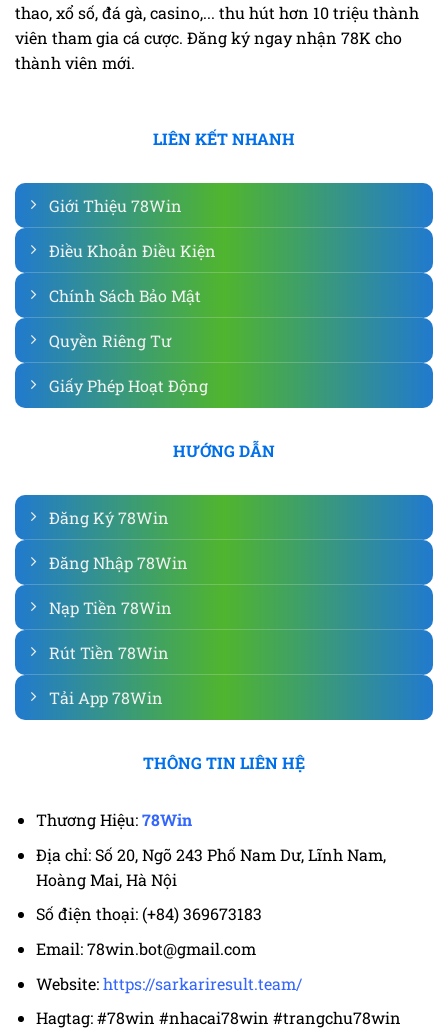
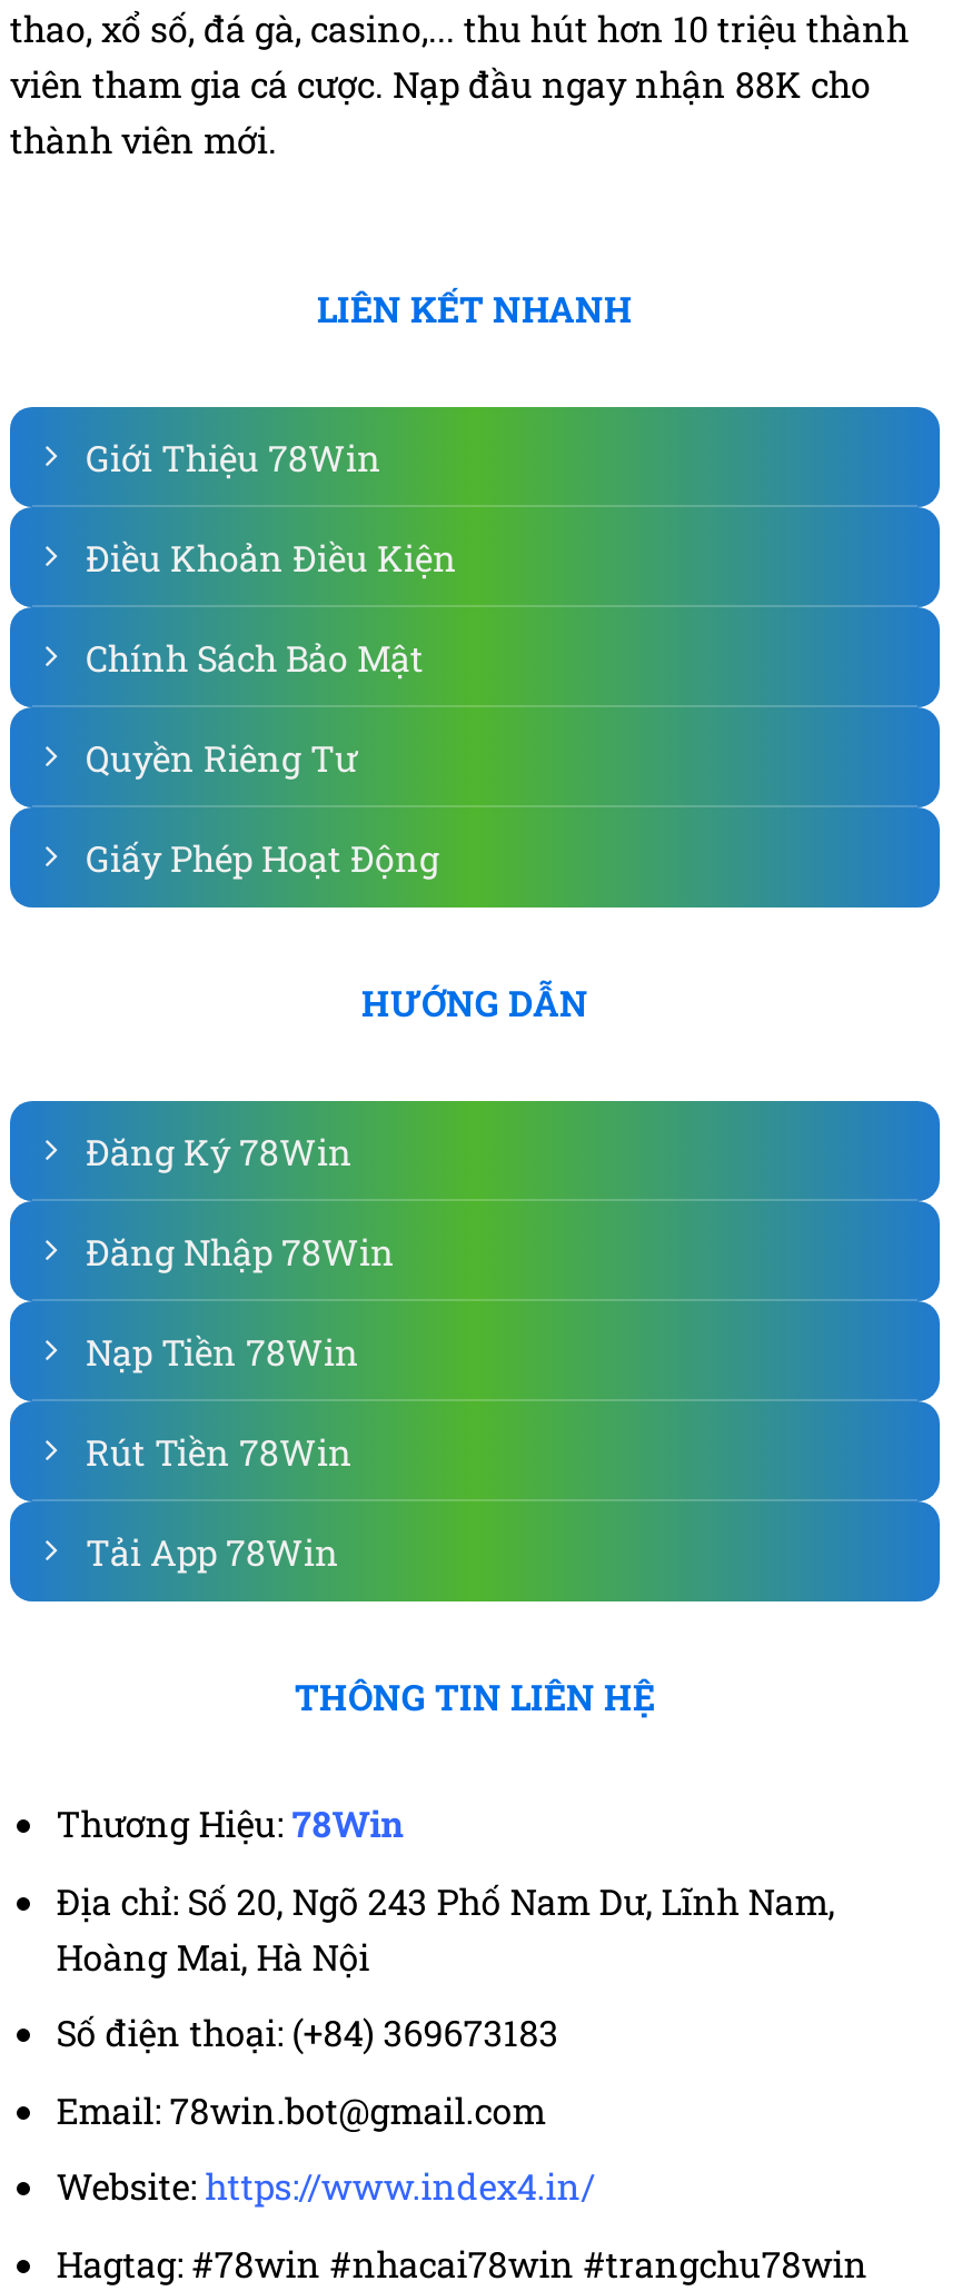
[15,27,402,48] viên tham gia cá cược. Đăng ký ngay nhận 78K cho -> [10,61,871,107] viên tham gia cá cược. Nạp đầu ngay nhận 88K cho
[36,972,302,993] Website: https://sarkariresult.team/ -> [56,2163,595,2210] Website: https://www.index4.in/

